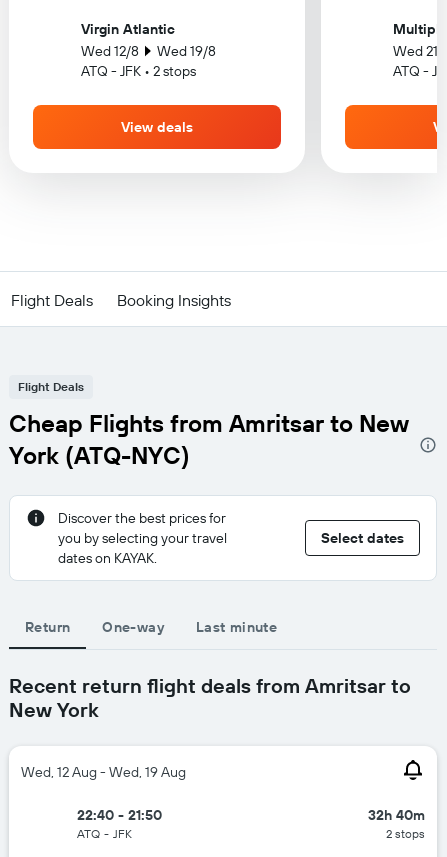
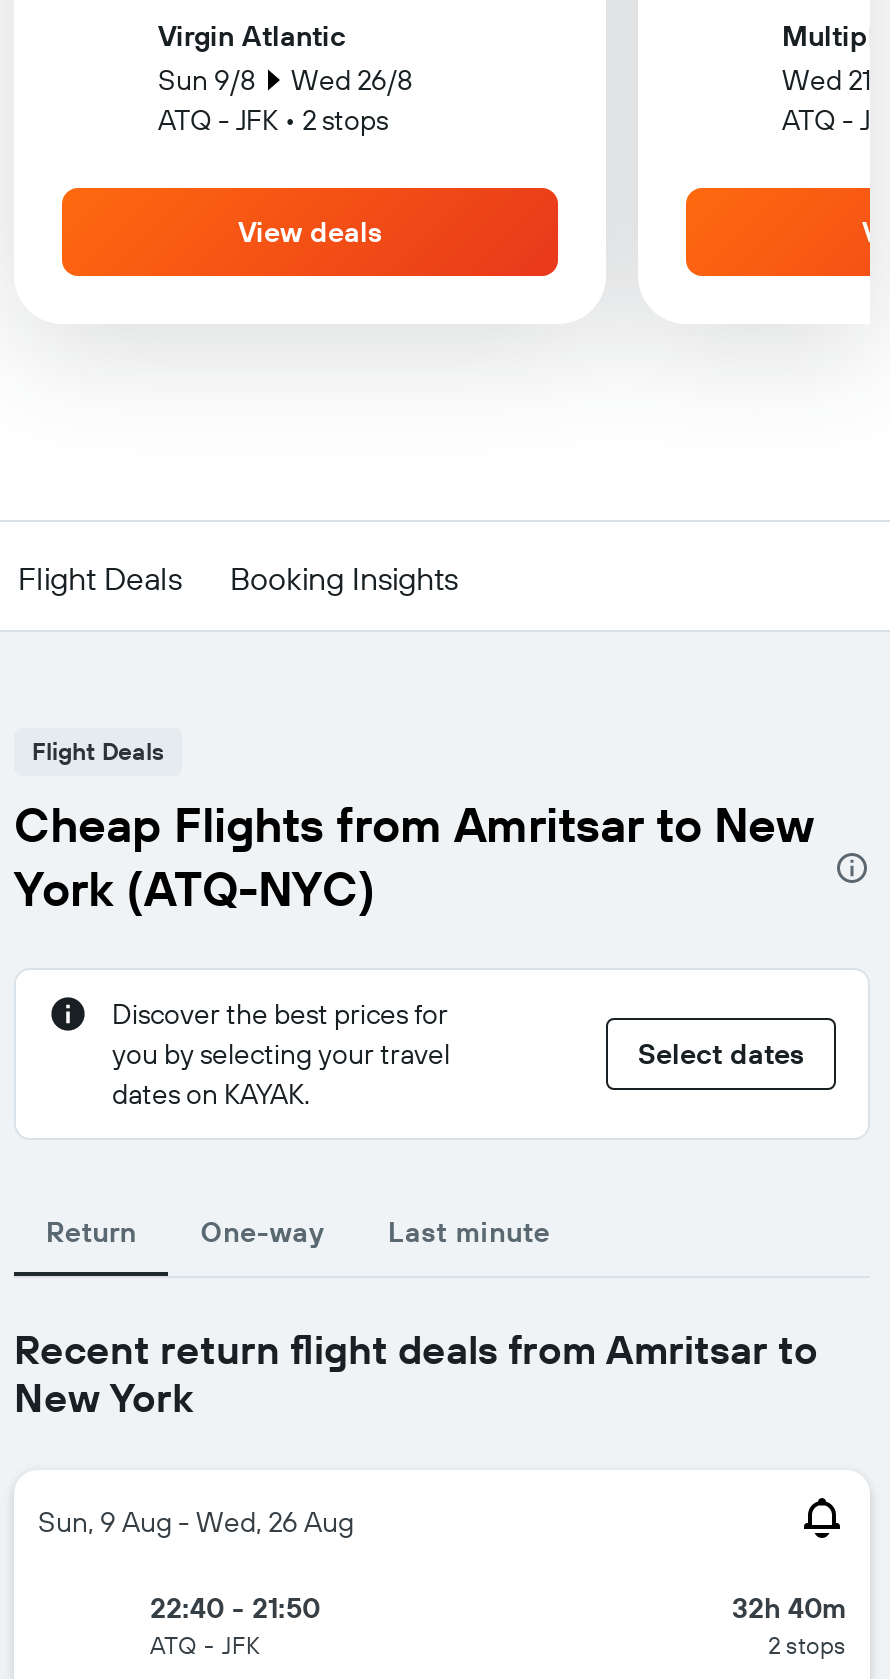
[81,42,215,60] Wed 12/8 | Wed 19/8 -> [158,62,413,98] Sun 9/8 | Wed 26/8
[21,763,186,781] Wed, 12 Aug - Wed, 19 Aug -> [38,1504,354,1540] Sun, 9 Aug - Wed, 26 Aug

